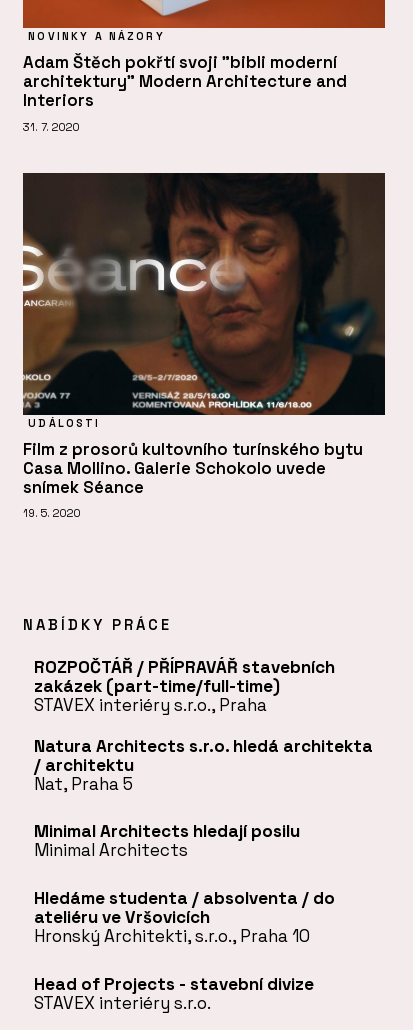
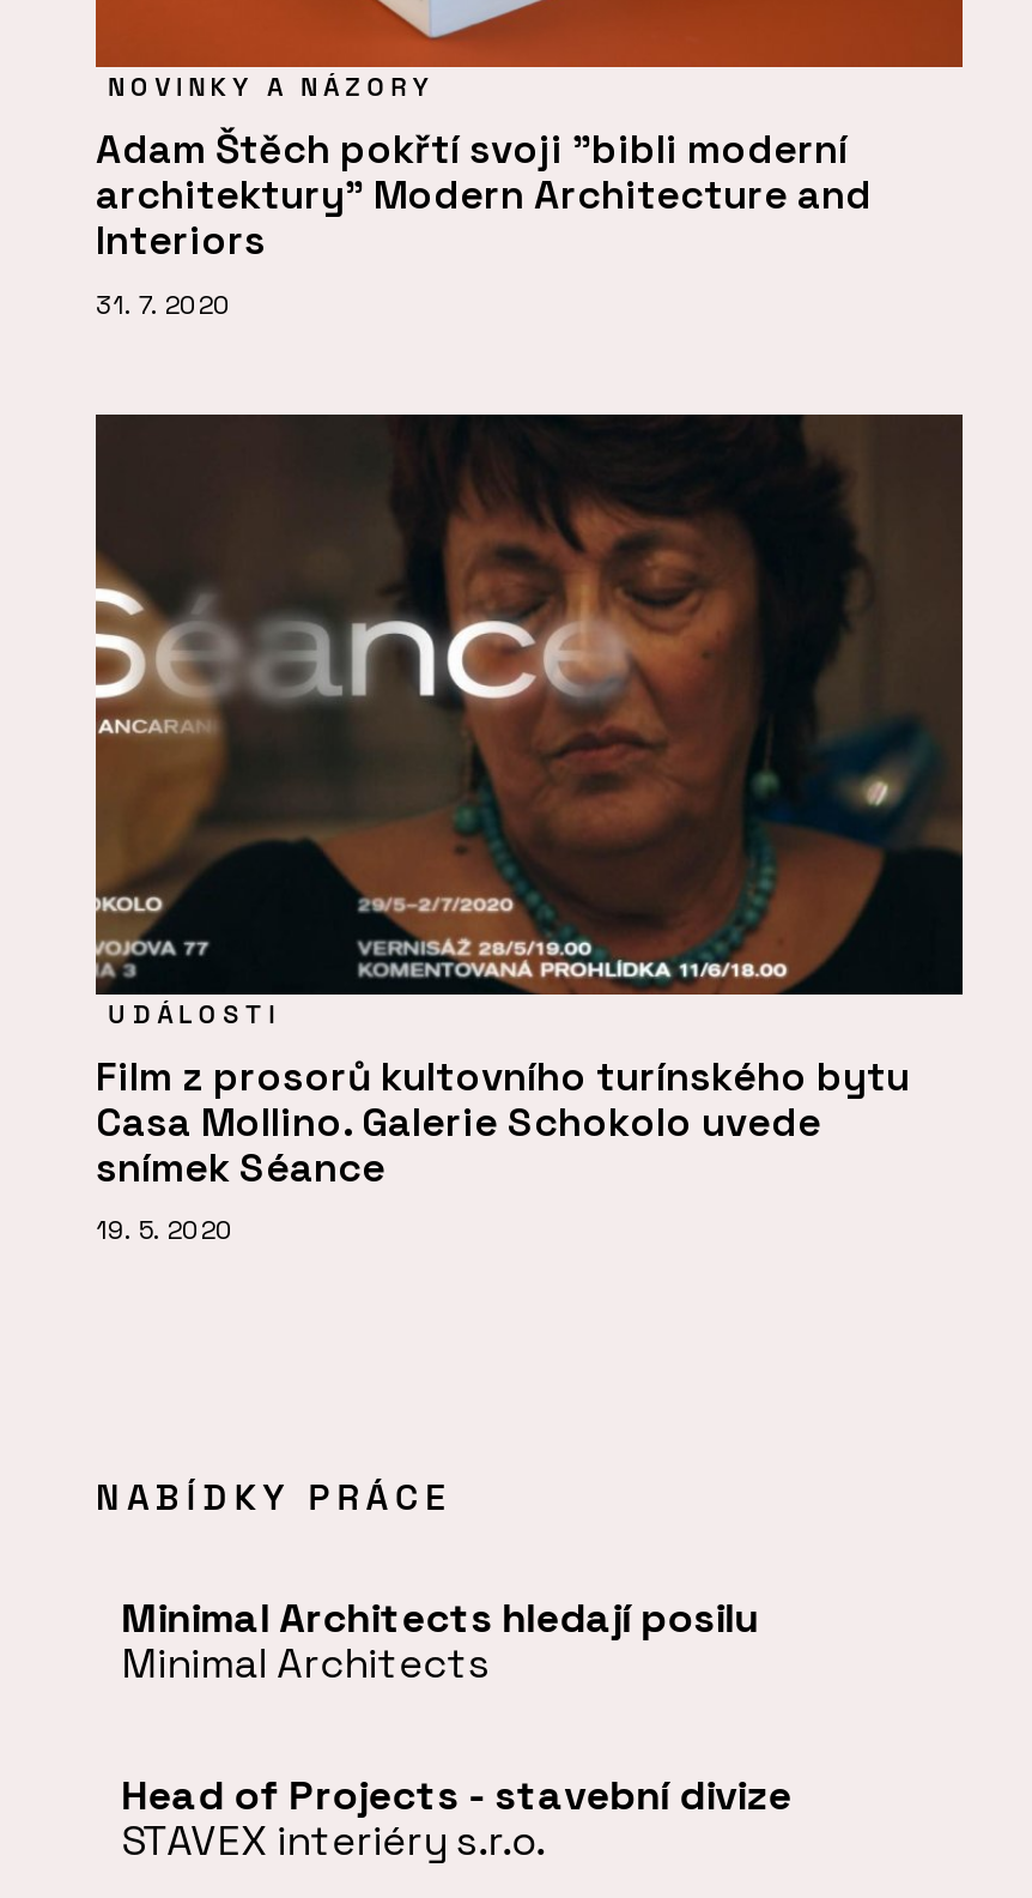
[34,656,373,795] ROZPOČTÁŘ / PŘÍPRAVÁŘ stavebních | zakázek (part-time/full-time) | STAVEX interiéry s.r.o., Praha | Natura Architects s.r.o. hledá architekta | / architektu | Nat, Praha 5 -> none
[34,887,335,947] Hledáme studenta / absolventa / do | ateliéru ve Vršovicích | Hronský Architekti, s.r.o., Praha 10 -> none

